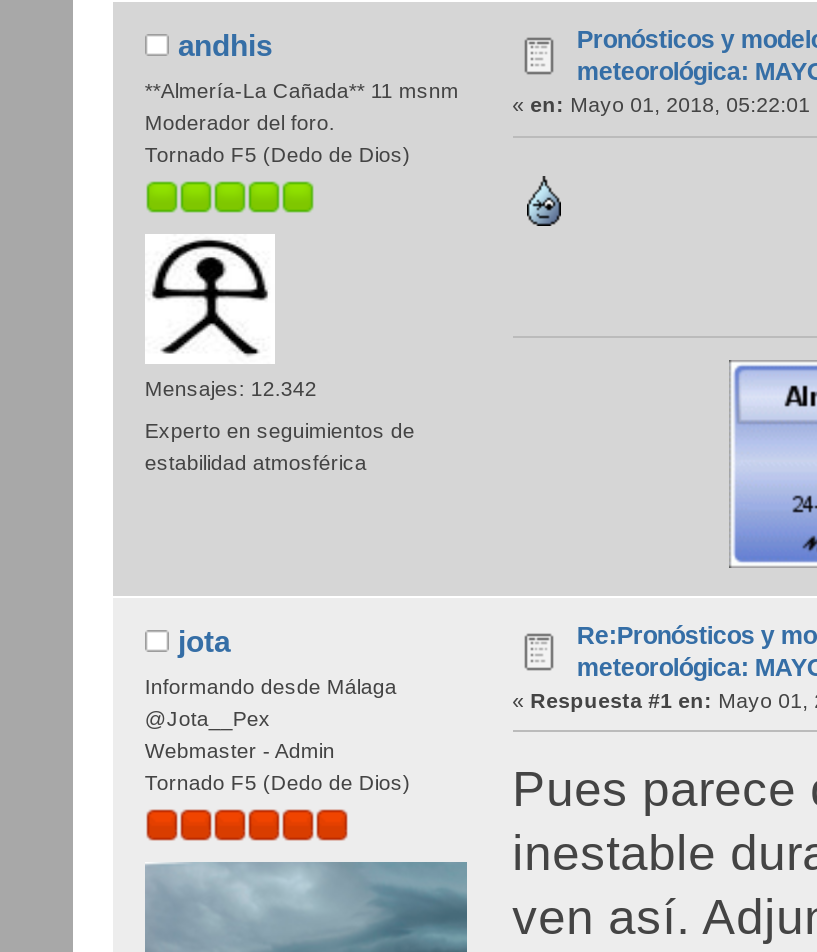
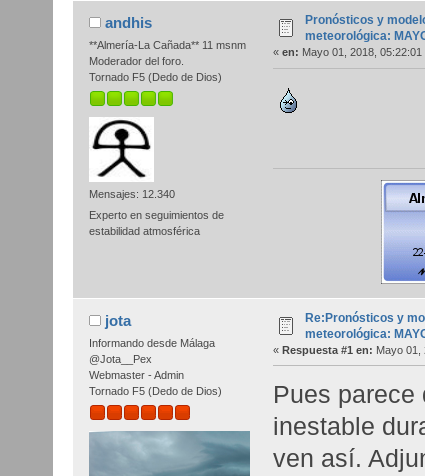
[145,375,317,399] Mensajes: 12.342 -> [89,188,175,200] Mensajes: 12.340

